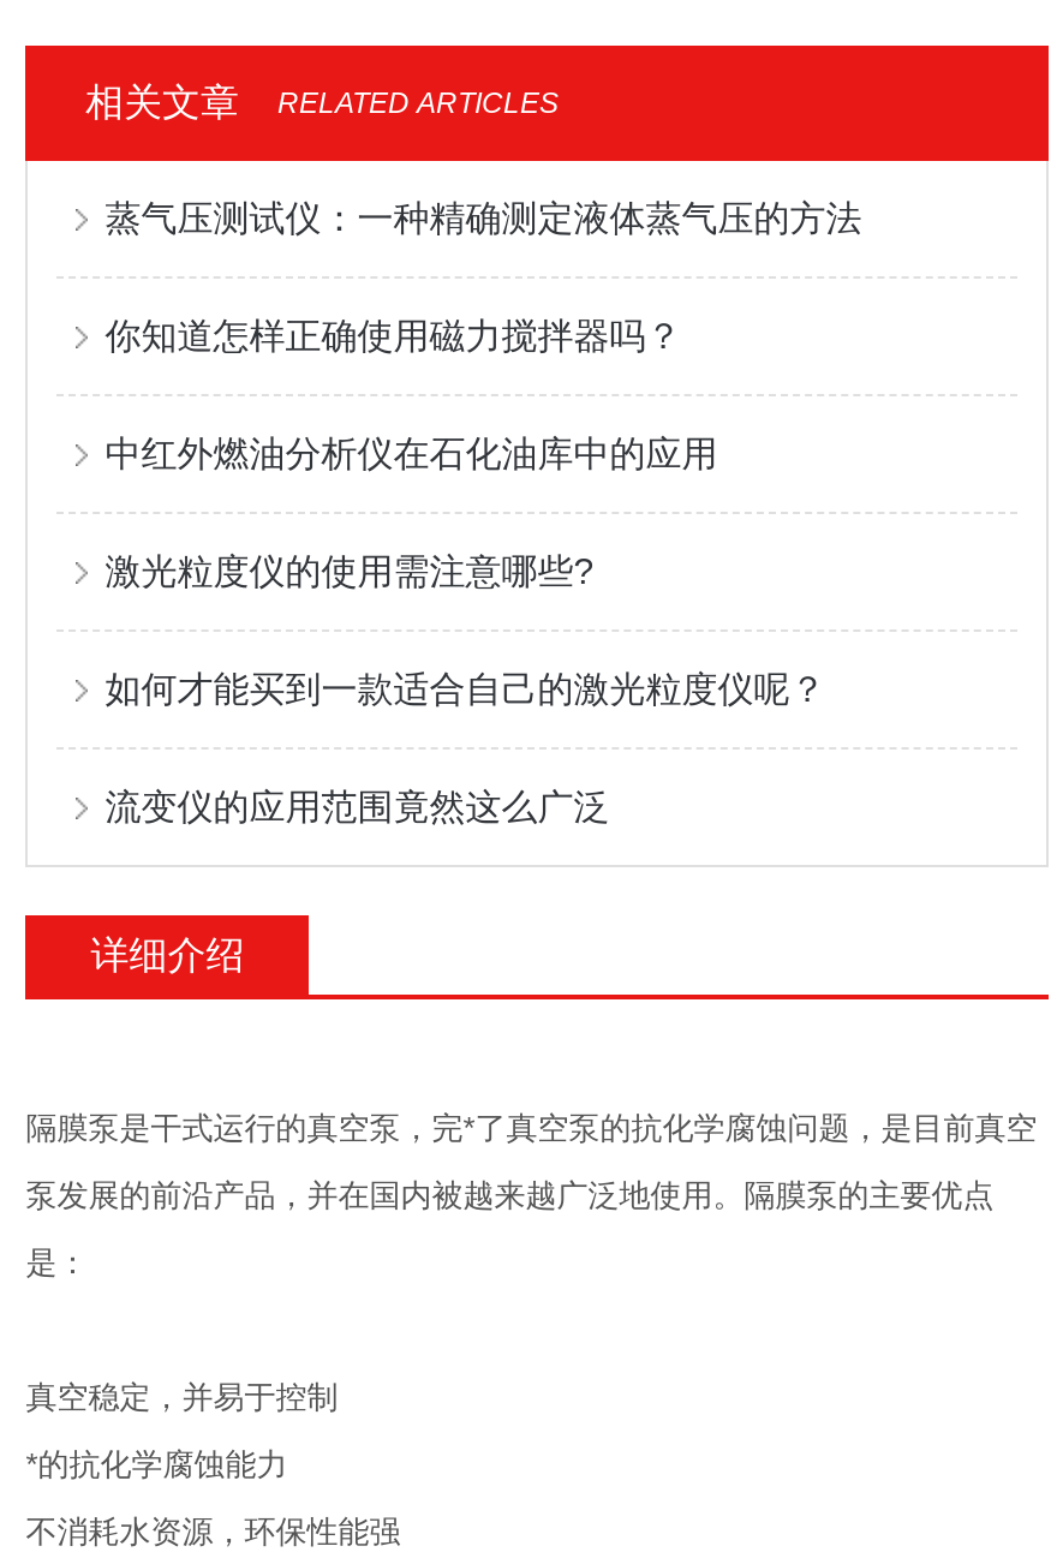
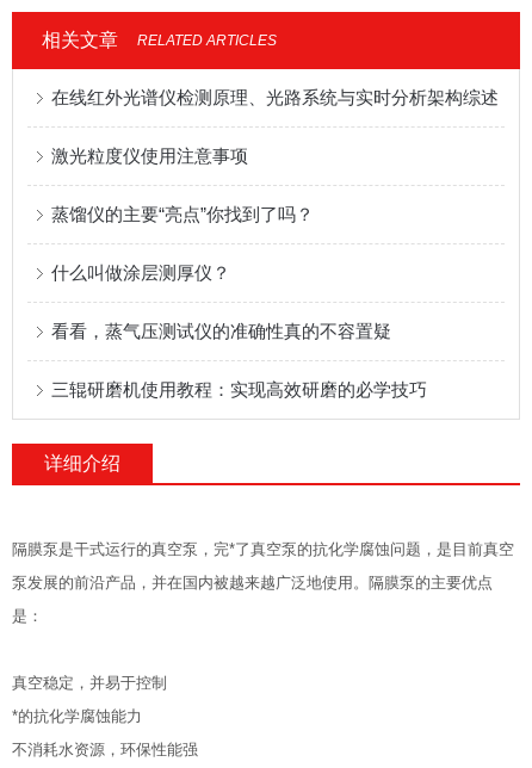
[105,197,862,238] 蒸气压测试仪：一种精确测定液体蒸气压的方法 -> [52,87,499,107] 在线红外光谱仪检测原理、光路系统与实时分析架构综述
[105,315,682,356] 你知道怎样正确使用磁力搅拌器吗？ -> [52,145,248,166] 激光粒度仪使用注意事项
[105,432,718,473] 中红外燃油分析仪在石化油库中的应用 -> [52,204,314,224] 蒸馏仪的主要“亮点”你找到了吗？
[105,550,593,591] 激光粒度仪的使用需注意哪些? -> [52,262,230,283] 什么叫做涂层测厚仪？
[105,668,826,709] 如何才能买到一款适合自己的激光粒度仪呢？ -> [52,321,391,341] 看看，蒸气压测试仪的准确性真的不容置疑
[105,786,609,826] 流变仪的应用范围竟然这么广泛 -> [52,379,427,400] 三辊研磨机使用教程：实现高效研磨的必学技巧

